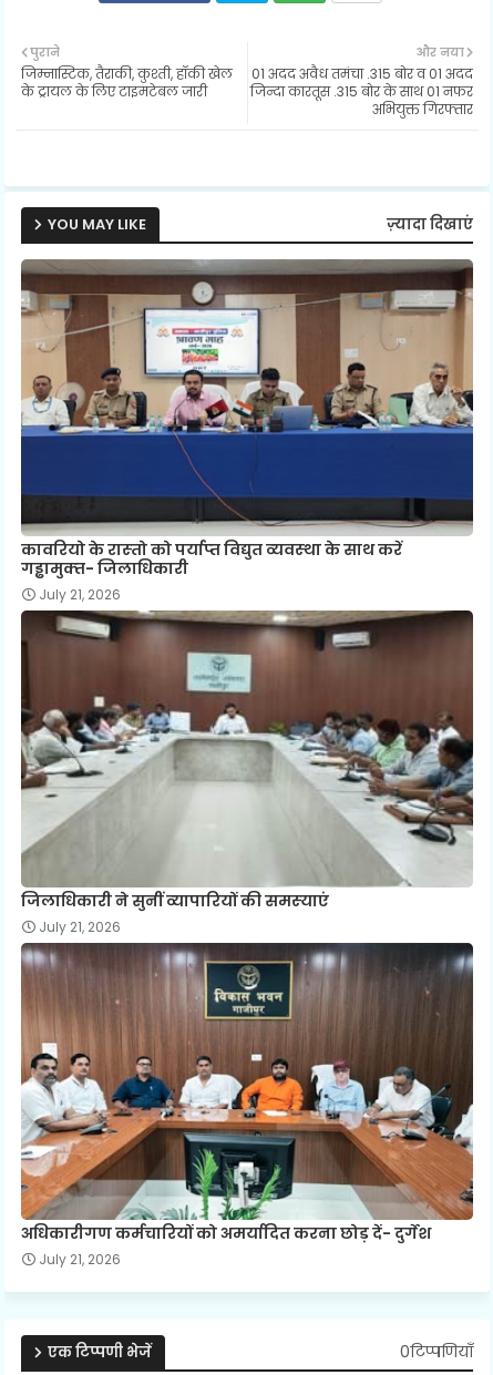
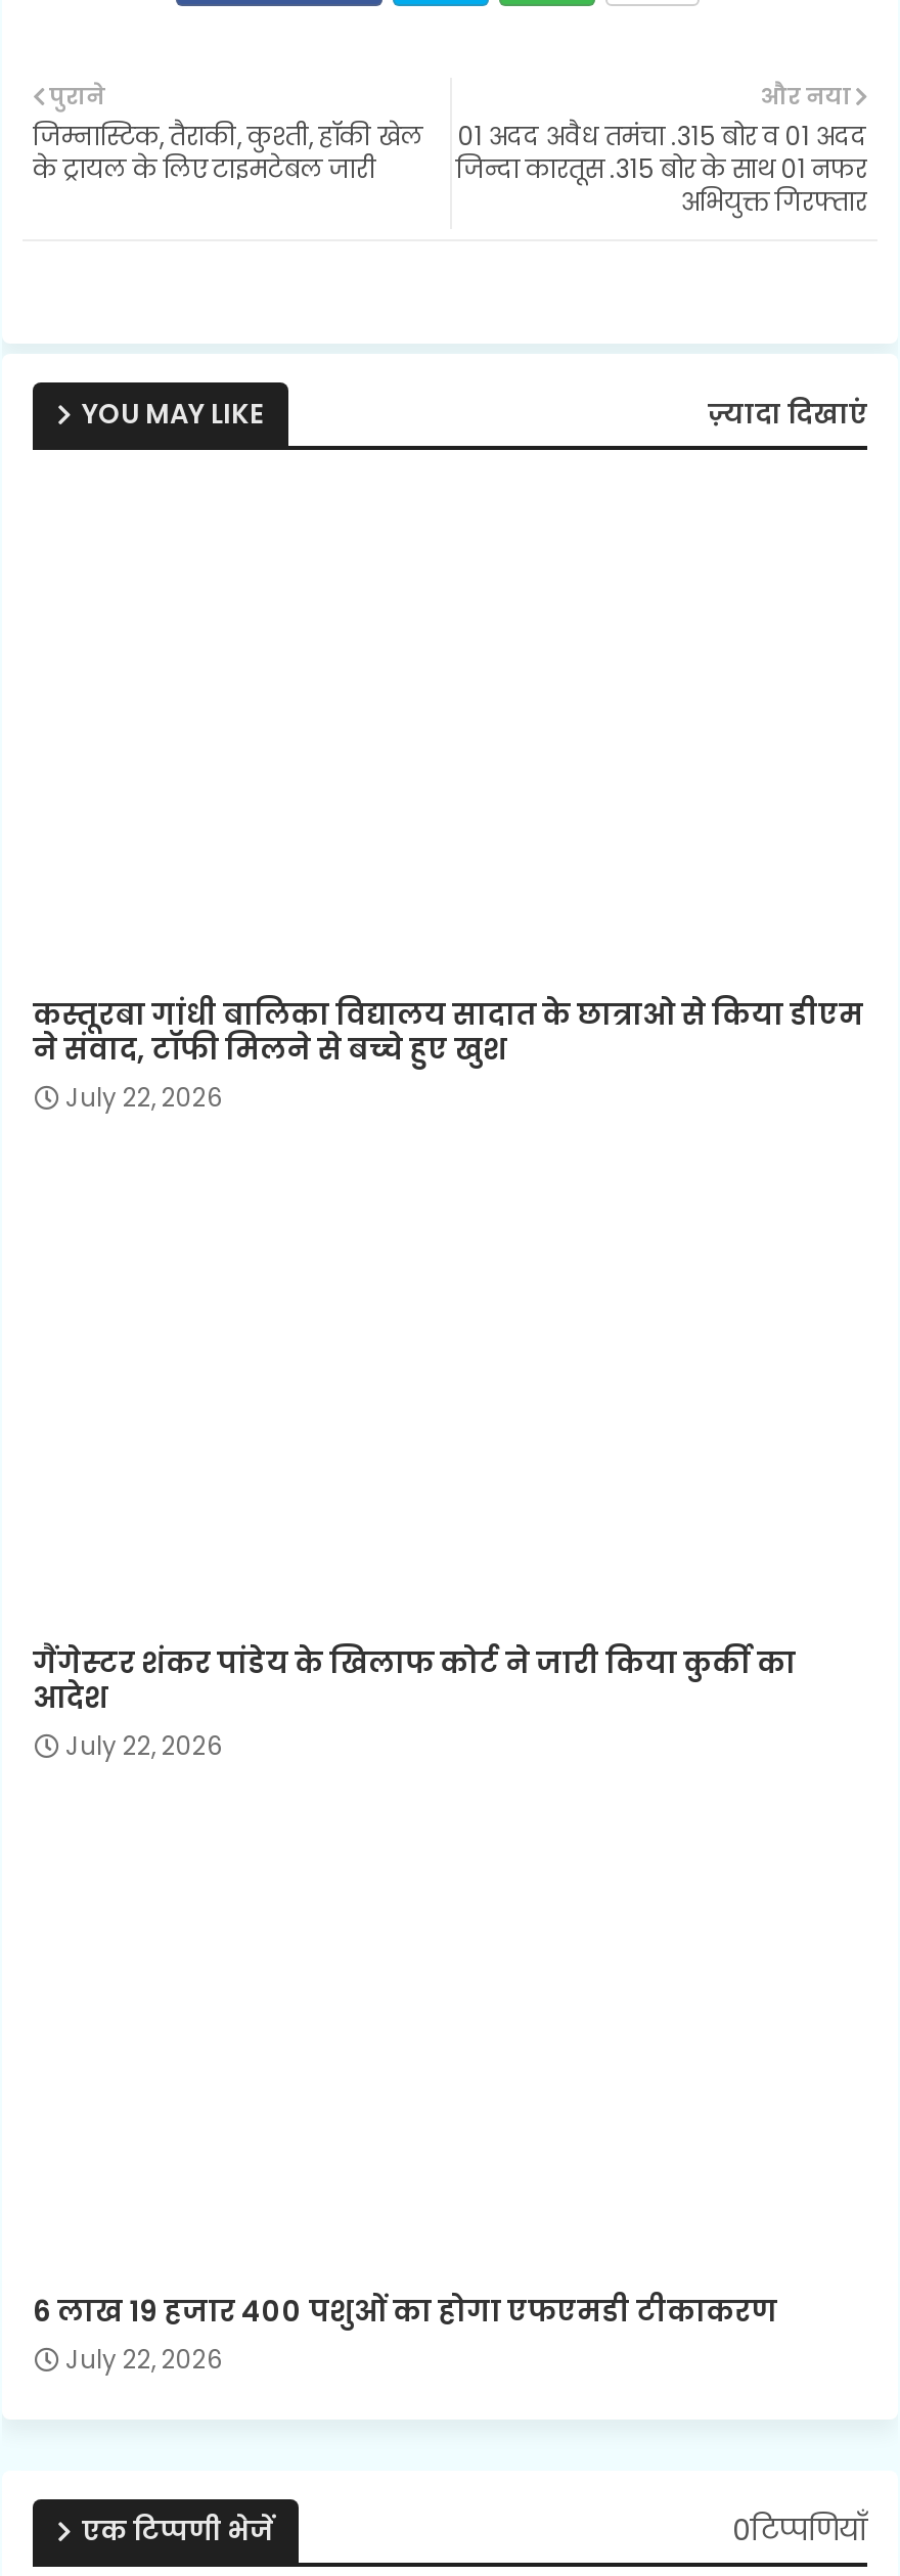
[20,258,474,511] [image] -> none
[21,538,402,604] कावरियो के रास्‍तो को पर्याप्‍त विद्युत व्‍यवस्‍था के साथ करें | गड्ढामुक्‍त- जिलाधिकारी | July 21, 2026 -> [33,994,863,1114] कस्तूरबा गांधी बालिका विद्यालय सादात के छात्राओ से किया डीएम | ने संवाद, टॉफी मिलने से बच्‍चे हुए खुश | July 22, 2026
[20,609,474,887] [image] -> none
[21,890,329,936] जिलाधिकारी ने सुनीं व्‍यापारियों की समस्‍याएं | July 21, 2026 -> [33,1642,796,1763] गैंगेस्‍टर शंकर पांडेय के खिलाफ कोर्ट ने जारी किया कुर्की का | आदेश | July 22, 2026
[20,942,474,1221] [image] -> none
[21,1222,431,1269] अधिकारीगण कर्मचारियों को अमर्यादित करना छोड़ दें- दुर्गेश | July 21, 2026 -> [33,2290,777,2376] 6 लाख 19 हजार 400 पशुओं का होगा एफएमडी टीकाकरण | July 22, 2026

